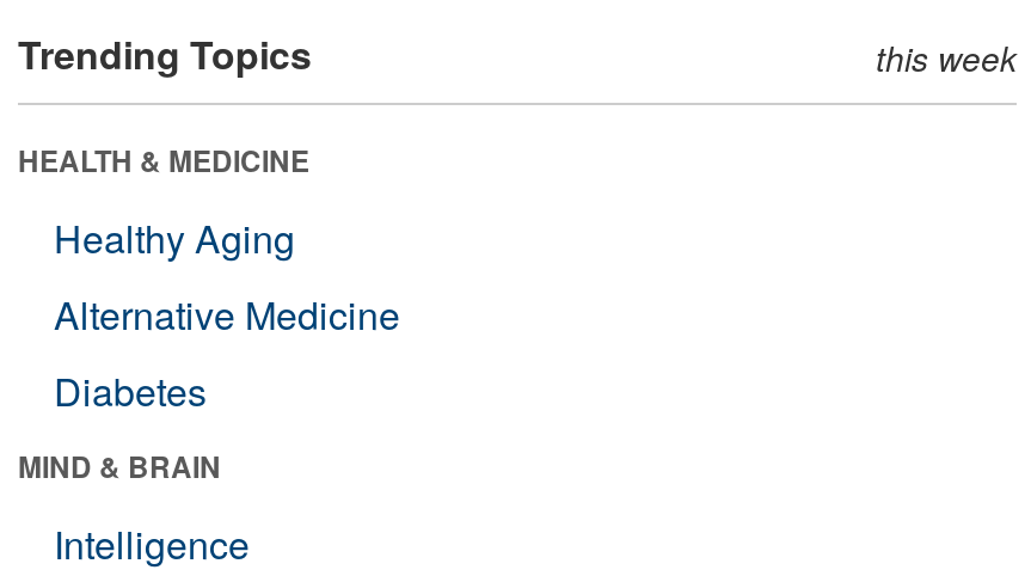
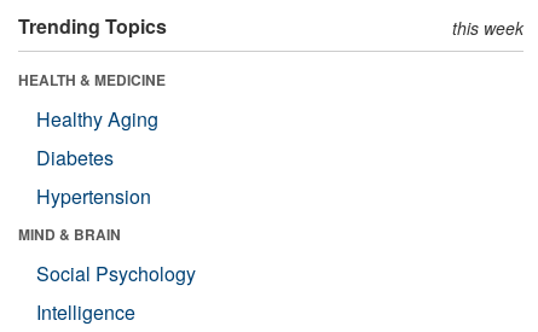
[54,286,400,341] Alternative Medicine -> none
moved [54,363,207,418] -> [36,143,114,171]: Diabetes
none -> [36,182,151,210] Hypertension
none -> [36,259,196,287] Social Psychology

